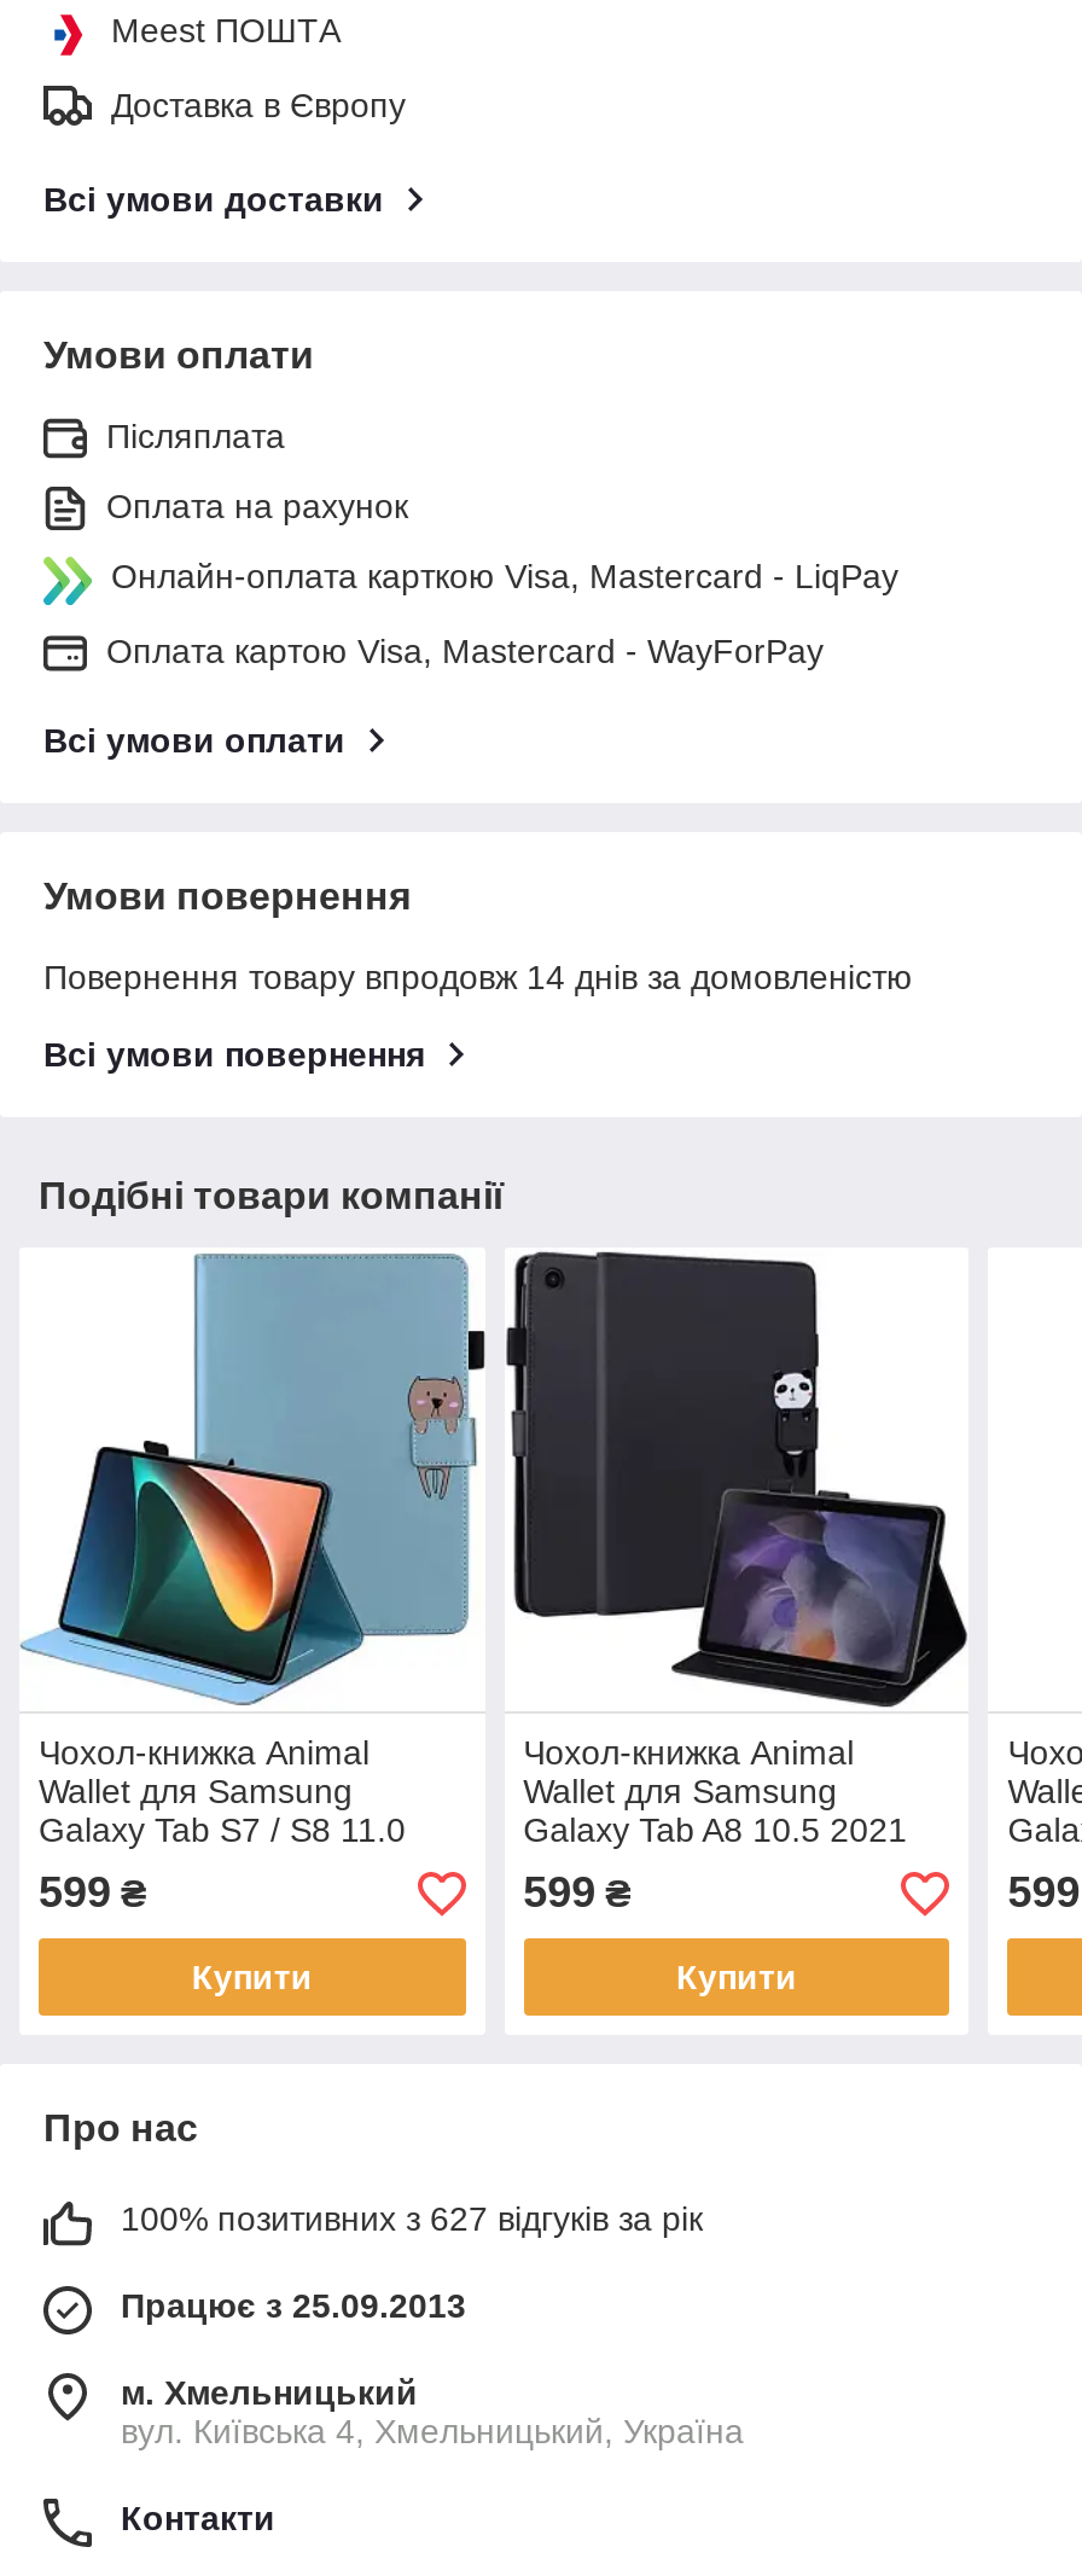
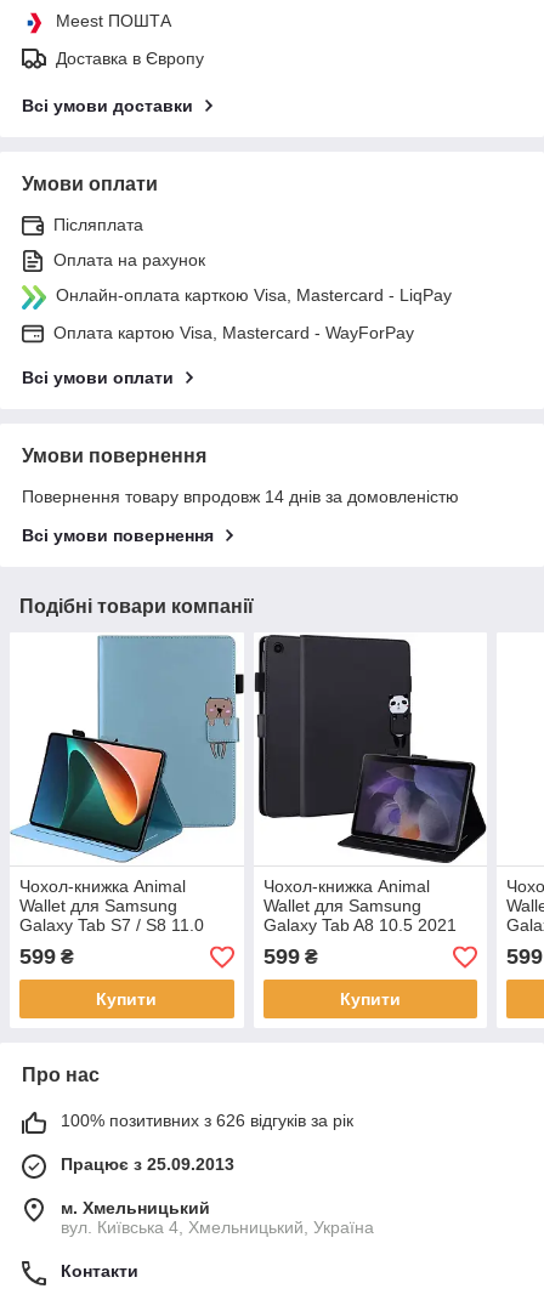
[121,2200,703,2239] 100% позитивних з 627 відгуків за рік -> [61,1111,353,1131] 100% позитивних з 626 відгуків за рік

